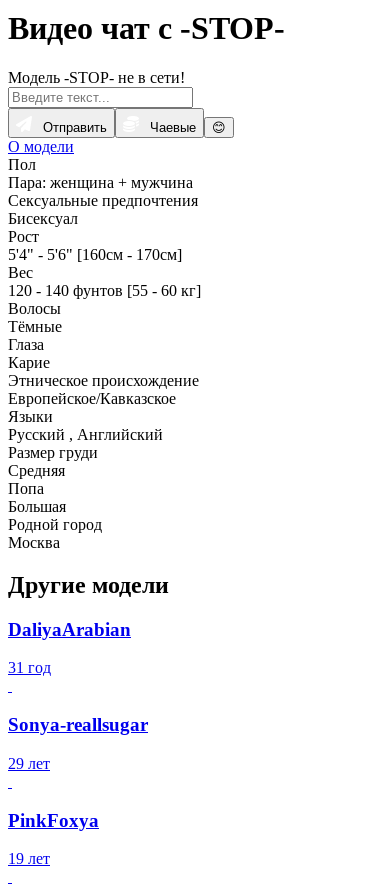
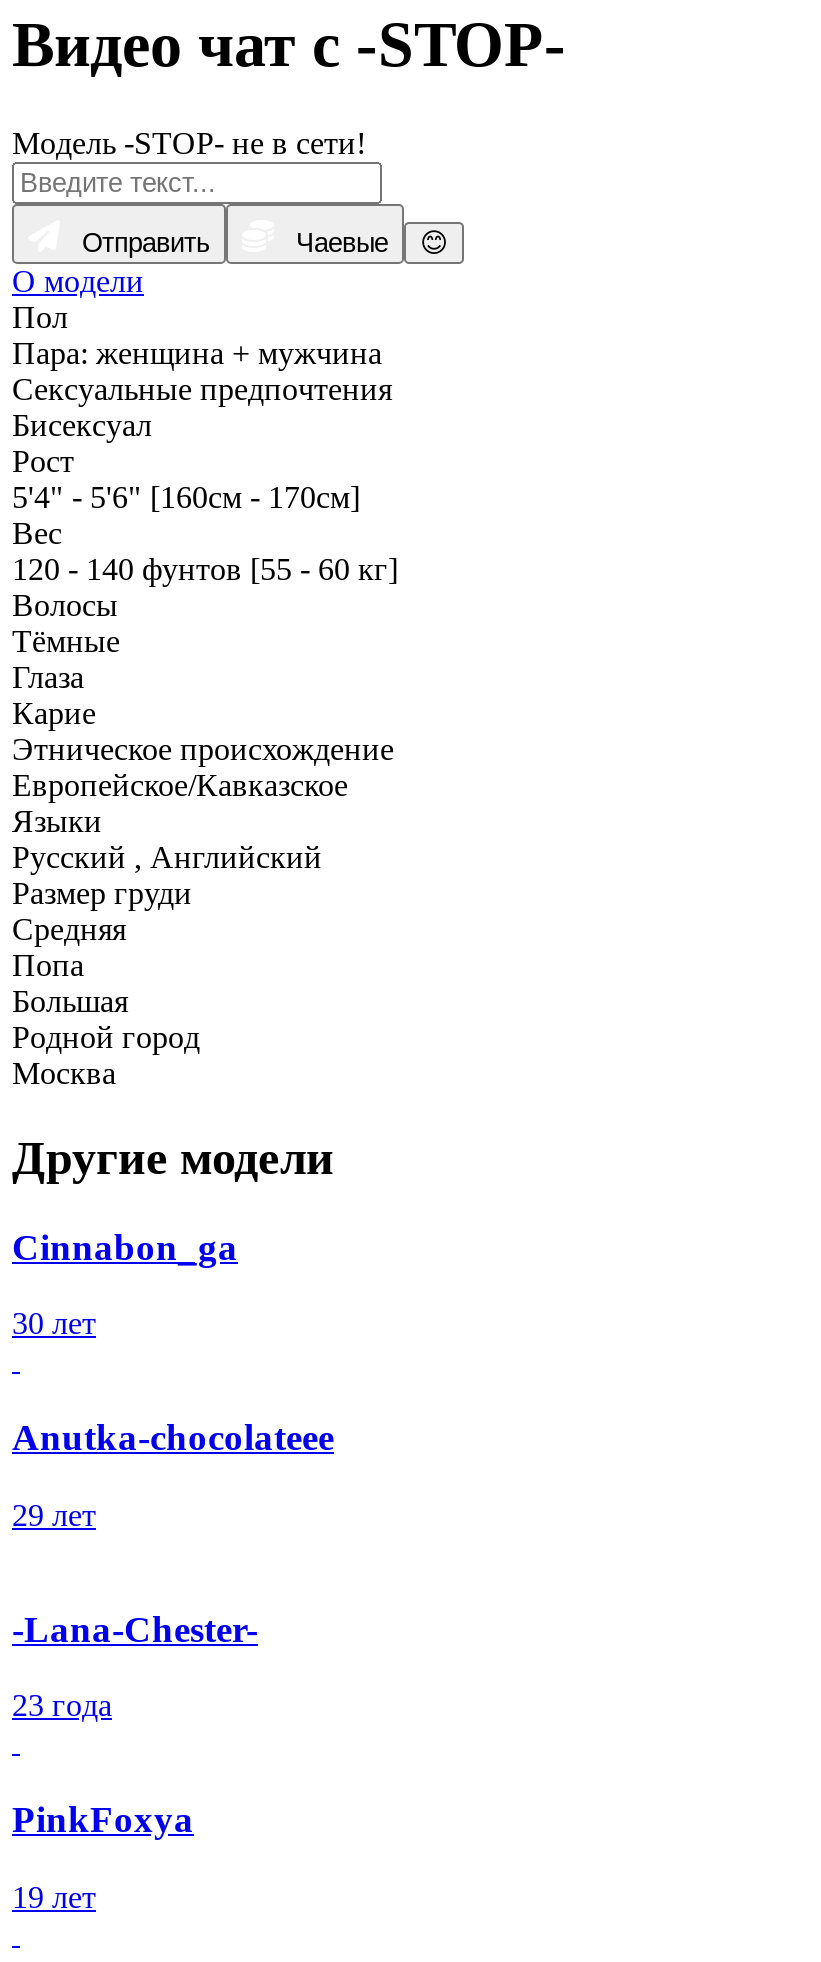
[8,619,131,640] DaliyaArabian -> [12,1225,238,1267] Cinnabon_ga
[8,659,51,676] 31 год -> [12,1307,96,1341] 30 лет
[8,714,148,735] Sonya-reallsugar -> [12,1416,334,1458] Anutka-chocolateee
none -> [12,1607,258,1723] -Lana-Chester- | 23 года

